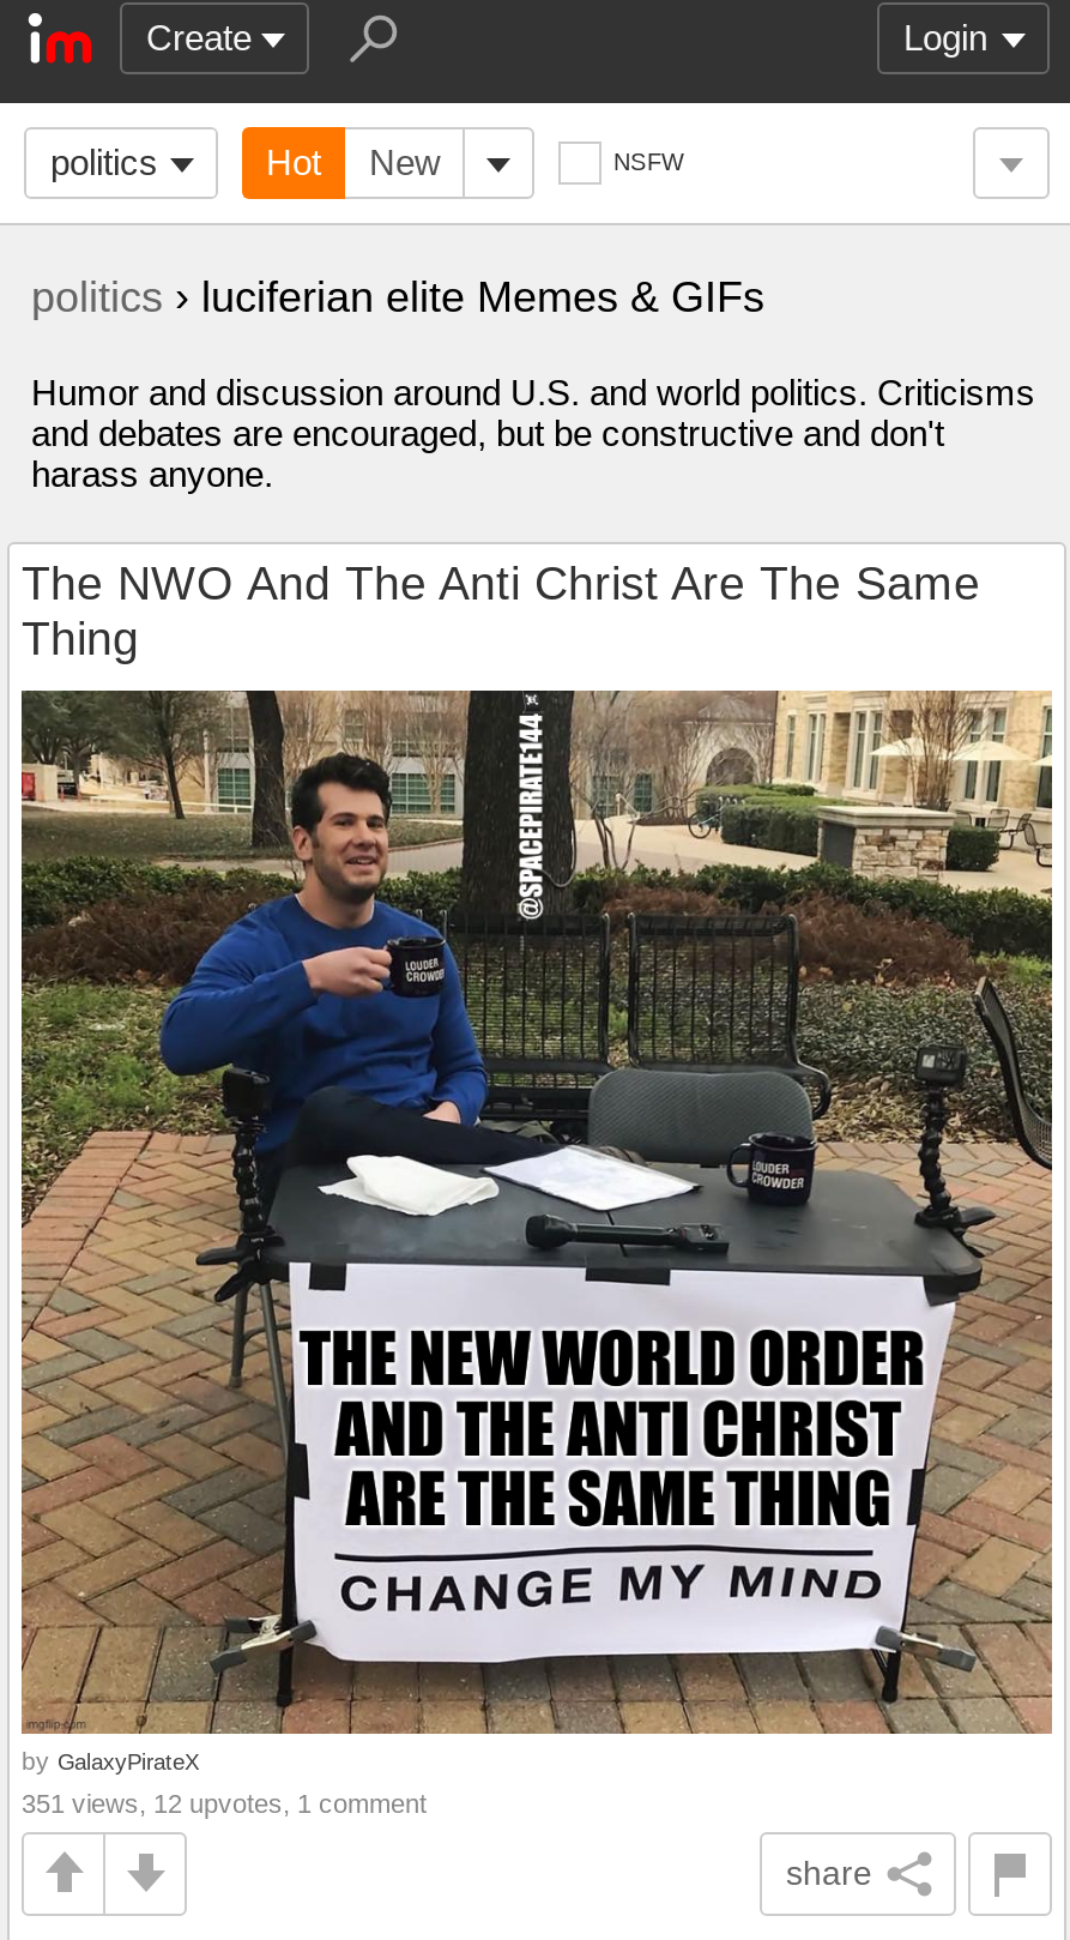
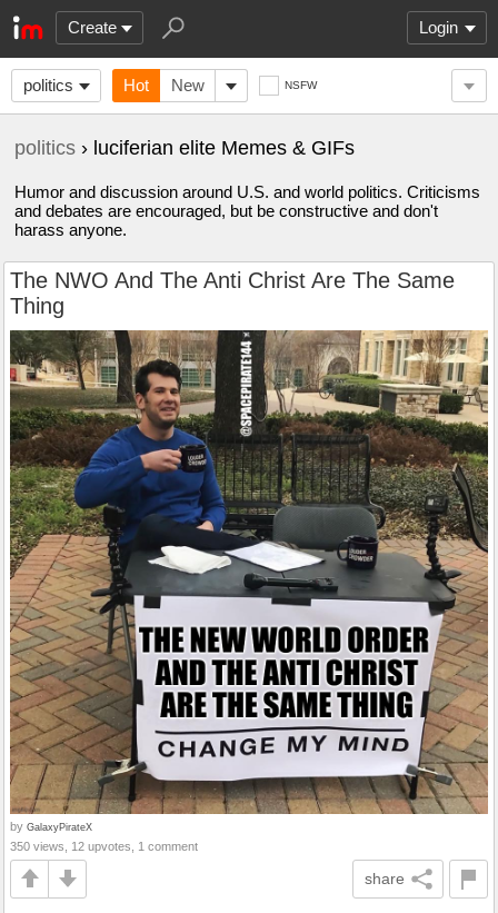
[22,1789,427,1817] 351 views, 12 upvotes, 1 comment -> [10,839,198,853] 350 views, 12 upvotes, 1 comment

